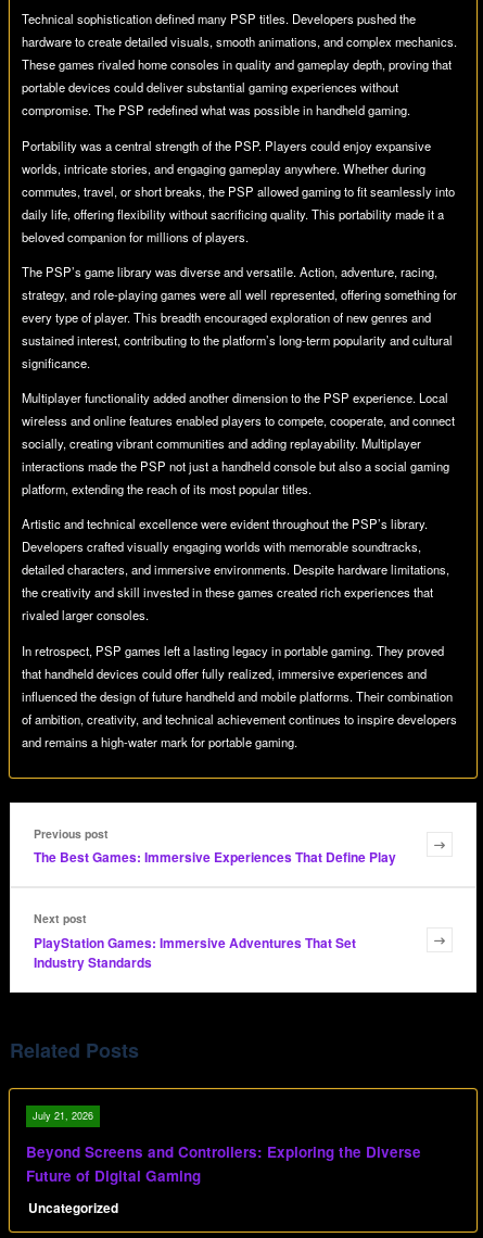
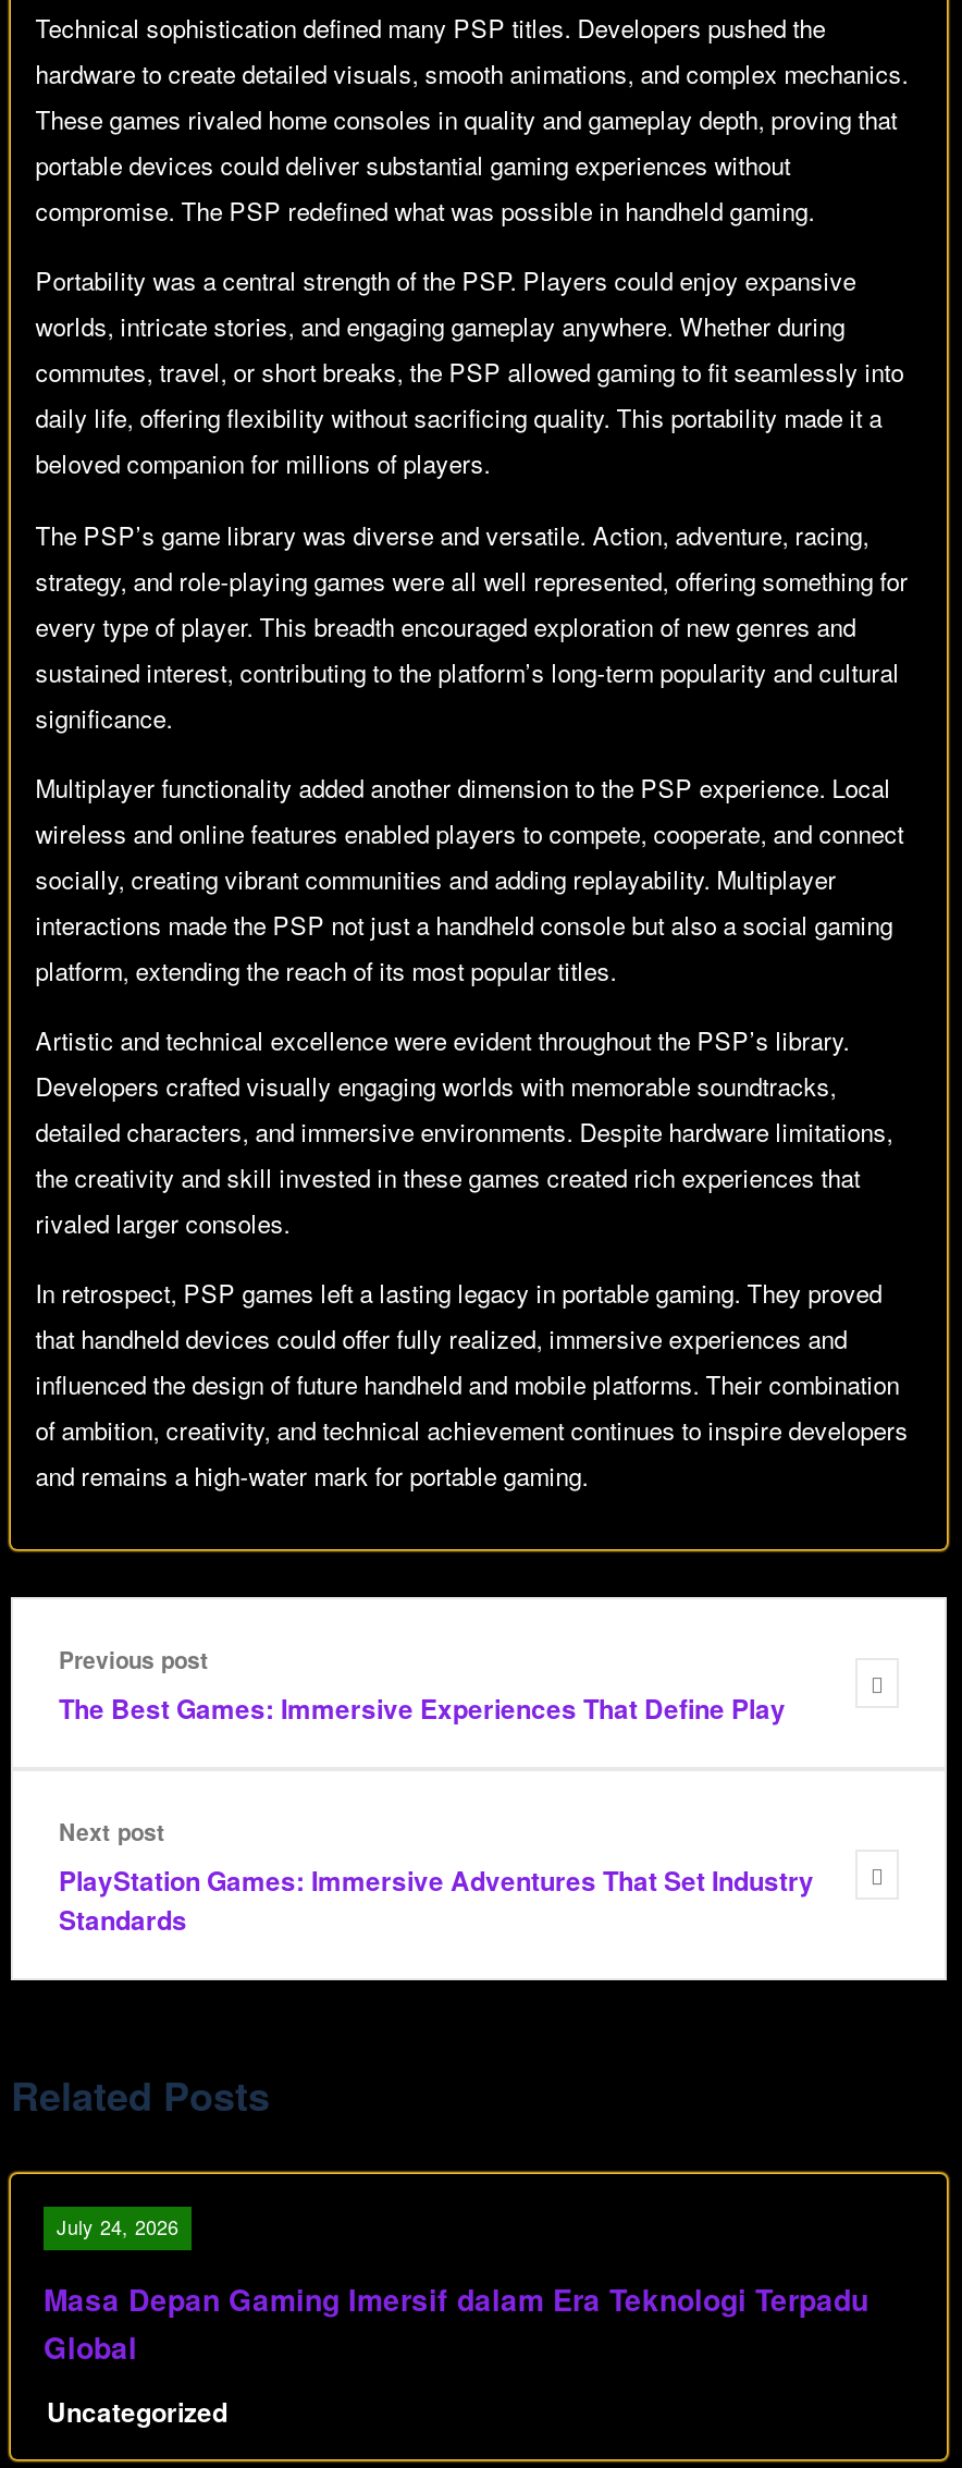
[33,1109,93,1123] July 21, 2026 -> [57,2214,178,2242] July 24, 2026
[26,1142,421,1186] Beyond Screens and Controllers: Exploring the Diverse | Future of Digital Gaming -> [44,2279,868,2368] Masa Depan Gaming Imersif dalam Era Teknologi Terpadu | Global

